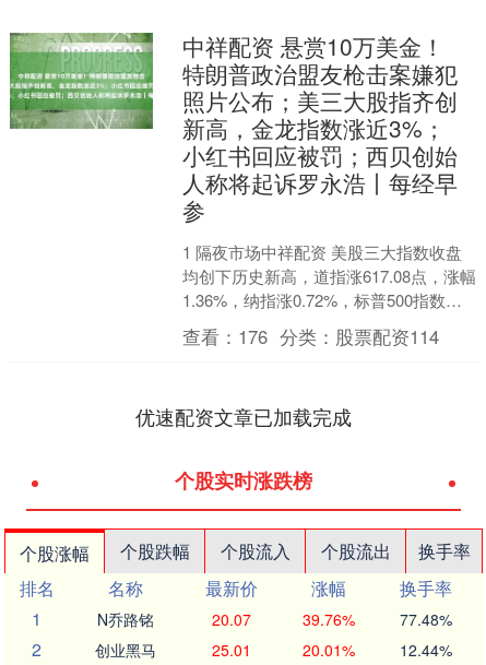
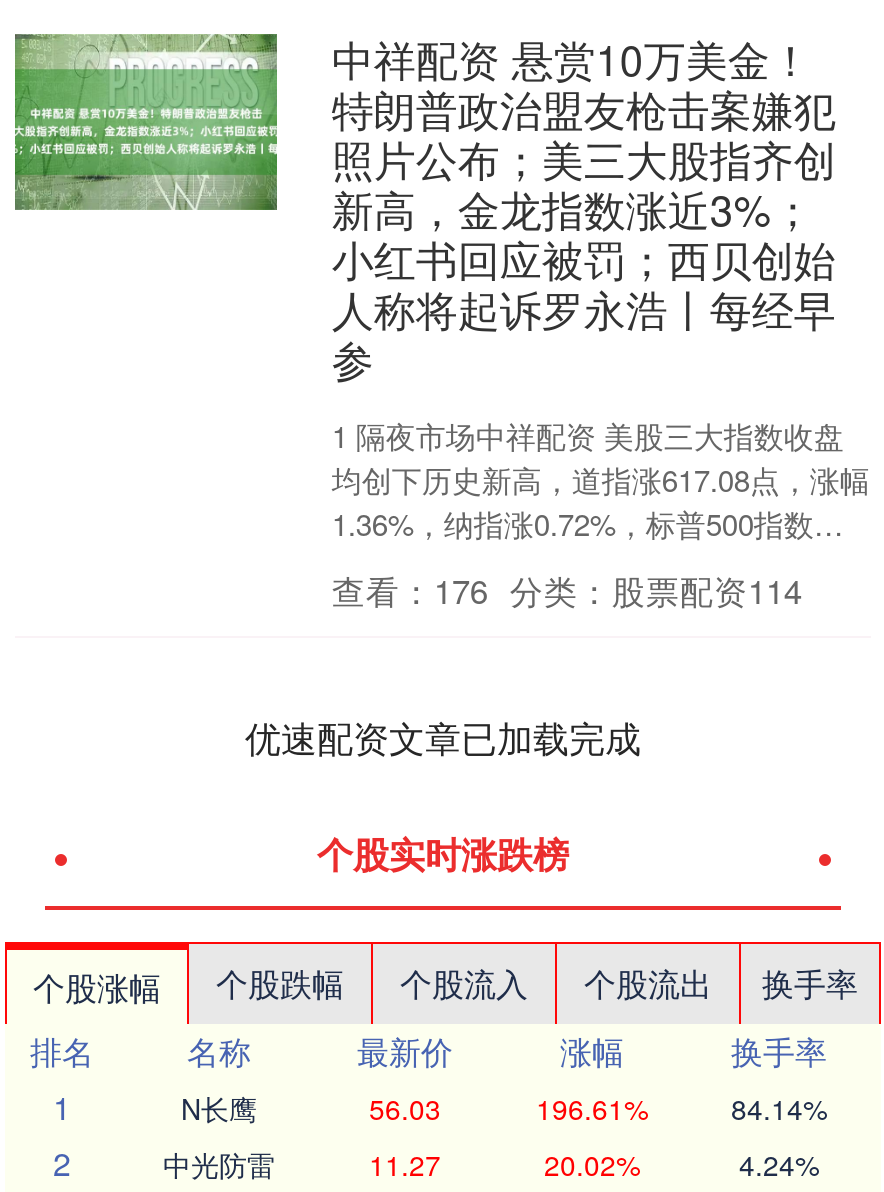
[97,608,452,630] N乔路铭 | 20.07 | 39.76% | 77.48% -> [181,1088,827,1128] N长鹰 | 56.03 | 196.61% | 84.14%
[95,639,452,661] 创业黑马 | 25.01 | 20.01% | 12.44% -> [163,1144,819,1184] 中光防雷 | 11.27 | 20.02% | 4.24%

